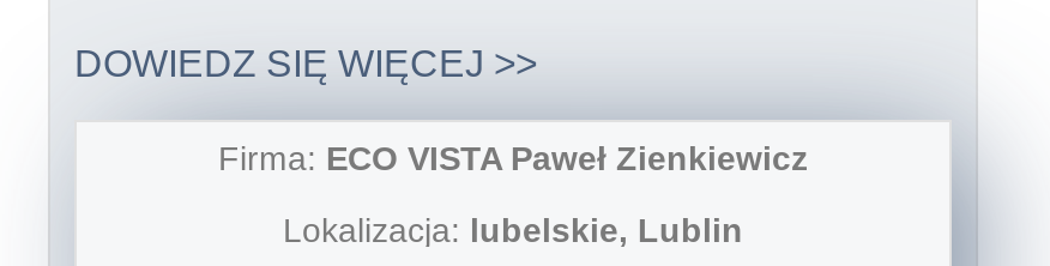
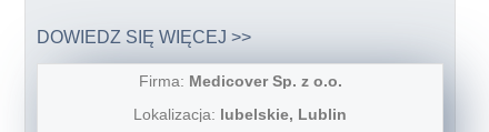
[218,138,808,176] Firma: ECO VISTA Paweł Zienkiewicz -> [138,72,342,89] Firma: Medicover Sp. z o.o.

